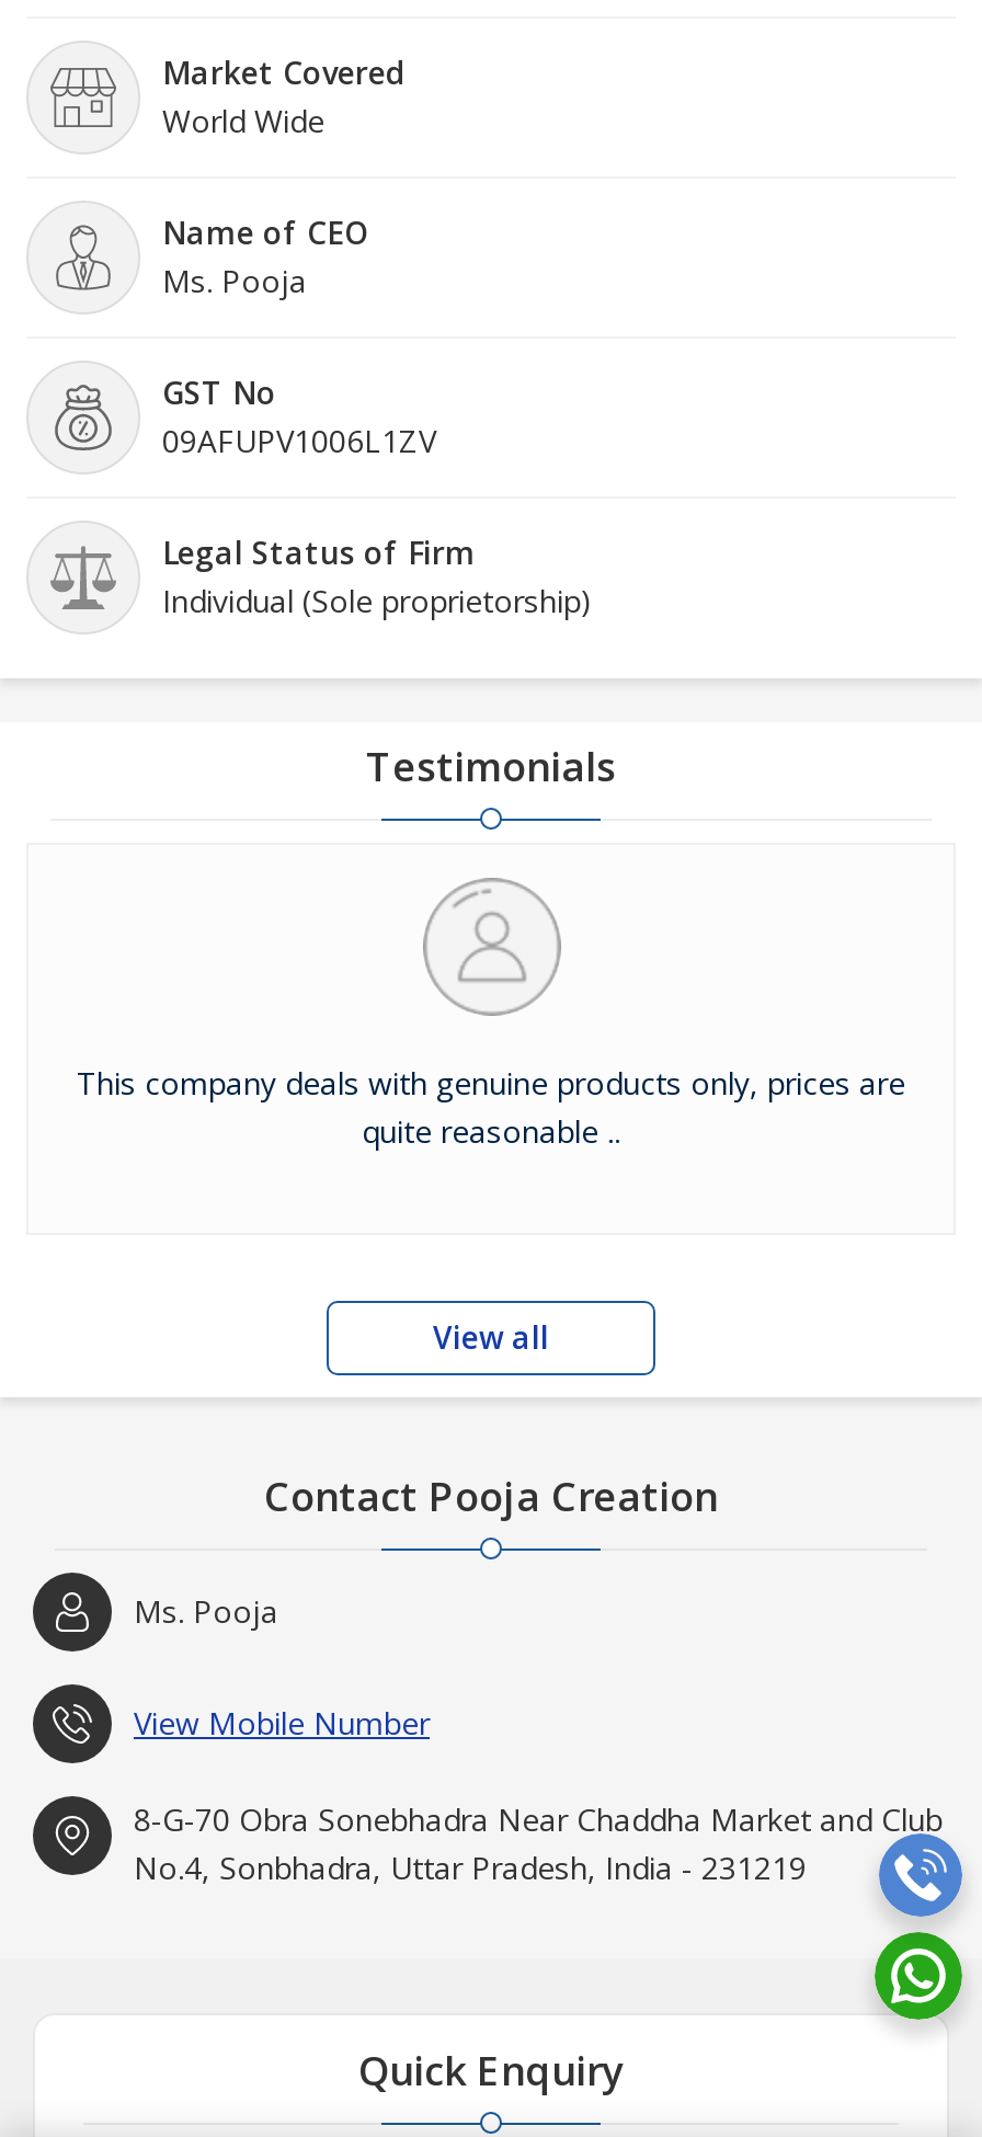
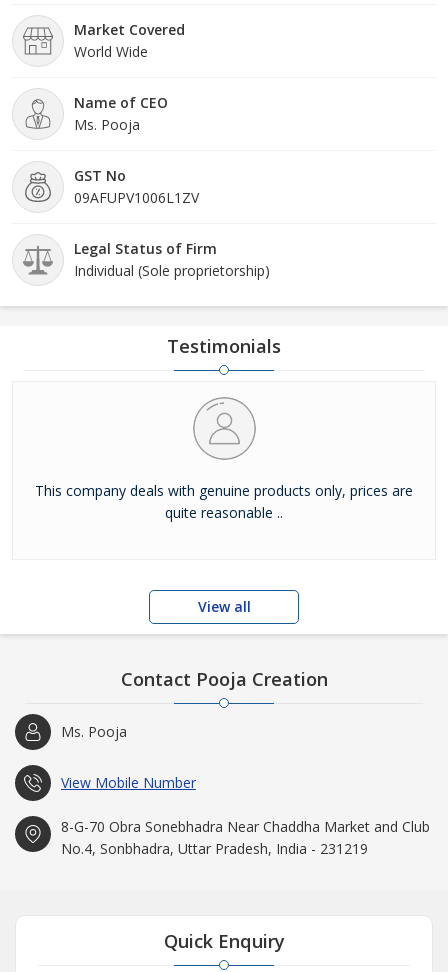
[870,1844,967,2033] [image] -> none

